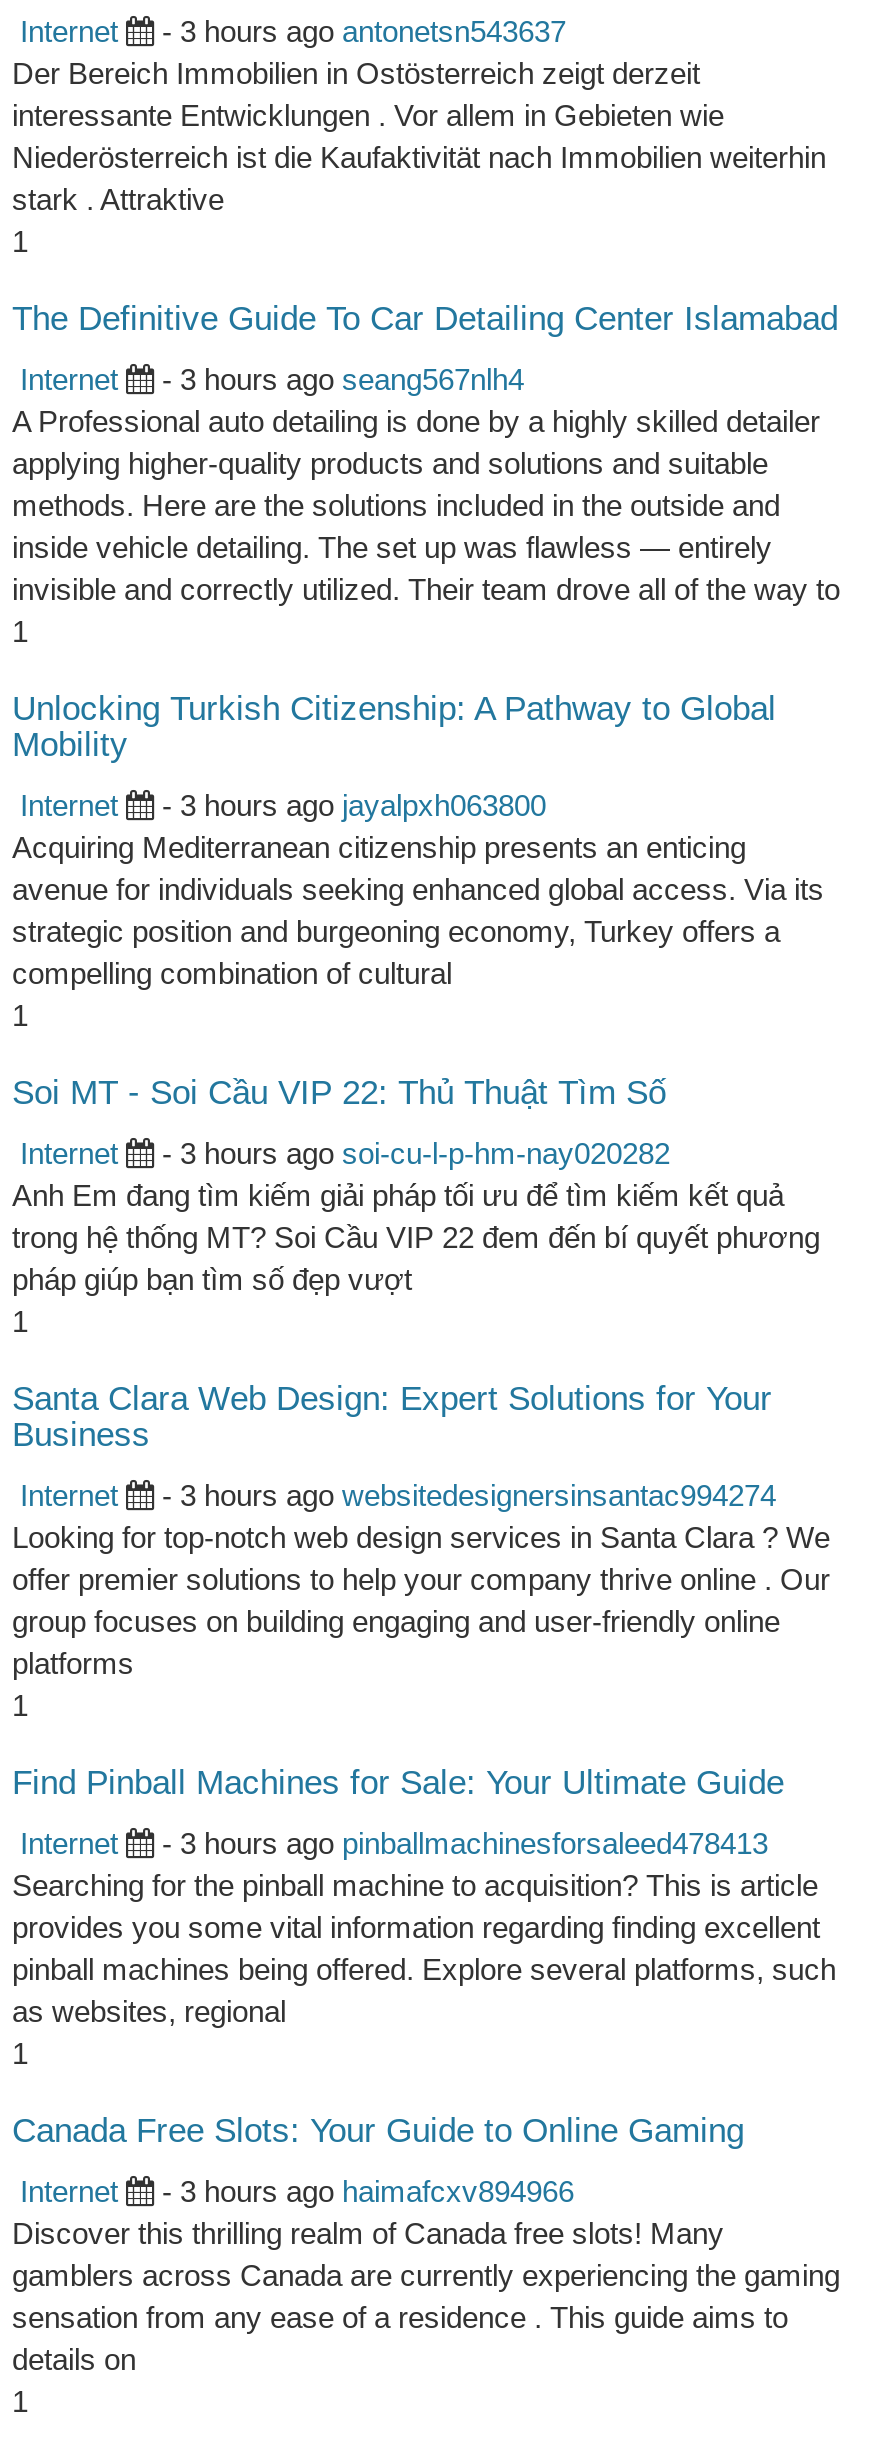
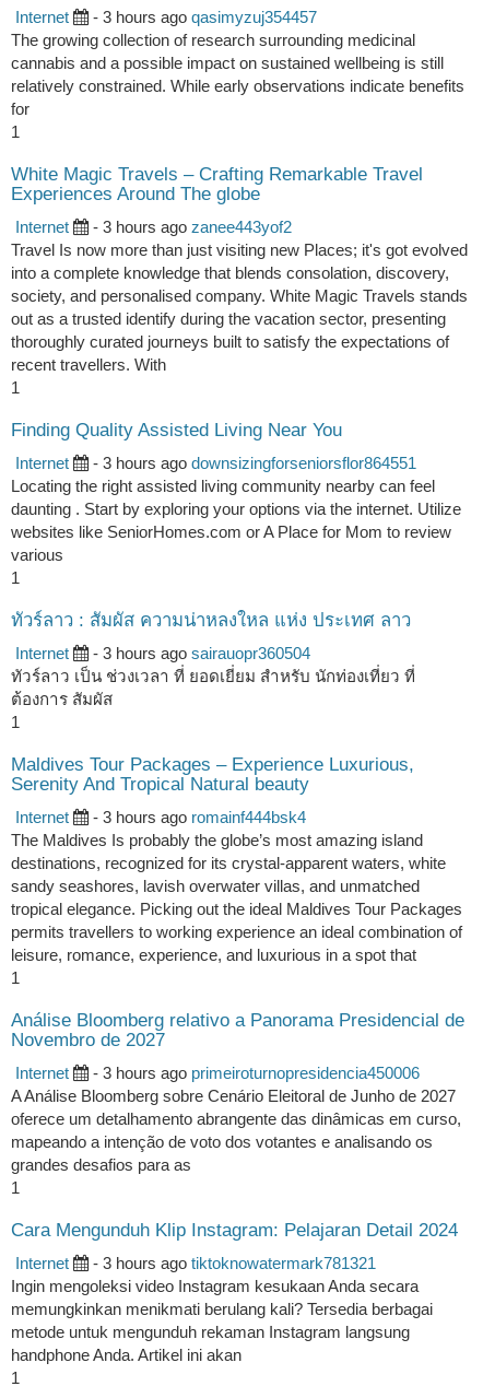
[12,14,826,216] - 3 hours ago antonetsn543637 | Der Bereich Immobilien in Ostösterreich zeigt derzeit | interessante Entwicklungen . Vor allem in Gebieten wie | Niederösterreich ist die Kaufaktivität nach Immobilien weiterhin | stark . Attraktive -> [11,8,464,118] - 3 hours ago qasimyzuj354457 | The growing collection of research surrounding medicinal | cannabis and a possible impact on sustained wellbeing is still | relatively constrained. While early observations indicate benefits | for
[12,300,838,338] The Definitive Guide To Car Detailing Center Islamabad -> [11,164,423,204] White Magic Travels – Crafting Remarkable Travel | Experiences Around The globe
[12,362,840,606] - 3 hours ago seang567nlh4 | A Professional auto detailing is done by a highly skilled detailer | applying higher-quality products and solutions and suitable | methods. Here are the solutions included in the outside and | inside vehicle detailing. The set up was flawless — entirely | invisible and correctly utilized. Their team drove all of the way to -> [11,218,468,374] - 3 hours ago zanee443yof2 | Travel Is now more than just visiting new Places; it's got evolved | into a complete knowledge that blends consolation, discovery, | society, and personalised company. White Magic Travels stands | out as a trusted identify during the vacation sector, presenting | thoroughly curated journeys built to satisfy the expectations of | recent travellers. With
[12,690,776,764] Unlocking Turkish Citizenship: A Pathway to Global | Mobility -> [11,420,342,440] Finding Quality Assisted Living Near You
[12,788,824,990] - 3 hours ago jayalpxh063800 | Acquiring Mediterranean citizenship presents an enticing | avenue for individuals seeking enhanced global access. Via its | strategic position and burgeoning economy, Turkey offers a | compelling combination of cultural -> [11,454,461,564] - 3 hours ago downsizingforseniorsflor864551 | Locating the right assisted living community nearby can feel | daunting . Start by exploring your options via the internet. Utilize | websites like SeniorHomes.com or A Place for Mom to review | various
[12,1074,666,1112] Soi MT - Soi Cầu VIP 22: Thủ Thuật Tìm Số -> [11,610,411,631] ทัวร์ลาว : สัมผัส ความน่าหลงใหล แห่ง ประเทศ ลาว
[12,1136,820,1296] - 3 hours ago soi-cu-l-p-hm-nay020282 | Anh Em đang tìm kiếm giải pháp tối ưu để tìm kiếm kết quả | trong hệ thống MT? Soi Cầu VIP 22 đem đến bí quyết phương | pháp giúp bạn tìm số đẹp vượt -> [11,644,415,708] - 3 hours ago sairauopr360504 | ทัวร์ลาว เป็น ช่วงเวลา ที่ ยอดเยี่ยม สำหรับ นักท่องเที่ยว ที่ | ต้องการ สัมผัส
[12,1380,772,1454] Santa Clara Web Design: Expert Solutions for Your | Business -> [11,754,414,795] Maldives Tour Packages – Experience Luxurious, | Serenity And Tropical Natural beauty
[12,1478,830,1680] - 3 hours ago websitedesignersinsantac994274 | Looking for top-notch web design services in Santa Clara ? We | offer premier solutions to help your company thrive online . Our | group focuses on building engaging and user-friendly online | platforms -> [11,808,462,964] - 3 hours ago romainf444bsk4 | The Maldives Is probably the globe’s most amazing island | destinations, recognized for its crystal-apparent waters, white | sandy seashores, lavish overwater villas, and unmatched | tropical elegance. Picking out the ideal Maldives Tour Packages | permits travellers to working experience an ideal combination of | leisure, romance, experience, and luxurious in a spot that
[12,1764,784,1802] Find Pinball Machines for Sale: Your Ultimate Guide -> [11,1010,464,1050] Análise Bloomberg relativo a Panorama Presidencial de | Novembro de 2027
[12,1826,836,2028] - 3 hours ago pinballmachinesforsaleed478413 | Searching for the pinball machine to acquisition? This is article | provides you some vital information regarding finding excellent | pinball machines being offered. Explore several platforms, such | as websites, regional -> [11,1064,461,1174] - 3 hours ago primeiroturnopresidencia450006 | A Análise Bloomberg sobre Cenário Eleitoral de Junho de 2027 | oferece um detalhamento abrangente das dinâmicas em curso, | mapeando a intenção de voto dos votantes e analisando os | grandes desafios para as
[12,2112,744,2150] Canada Free Slots: Your Guide to Online Gaming -> [11,1220,458,1241] Cara Mengunduh Klip Instagram: Pelajaran Detail 2024
[12,2174,840,2376] - 3 hours ago haimafcxv894966 | Discover this thrilling realm of Canada free slots! Many | gamblers across Canada are currently experiencing the gaming | sensation from any ease of a residence . This guide aims to | details on -> [11,1254,433,1364] - 3 hours ago tiktoknowatermark781321 | Ingin mengoleksi video Instagram kesukaan Anda secara | memungkinkan menikmati berulang kali? Tersedia berbagai | metode untuk mengunduh rekaman Instagram langsung | handphone Anda. Artikel ini akan

